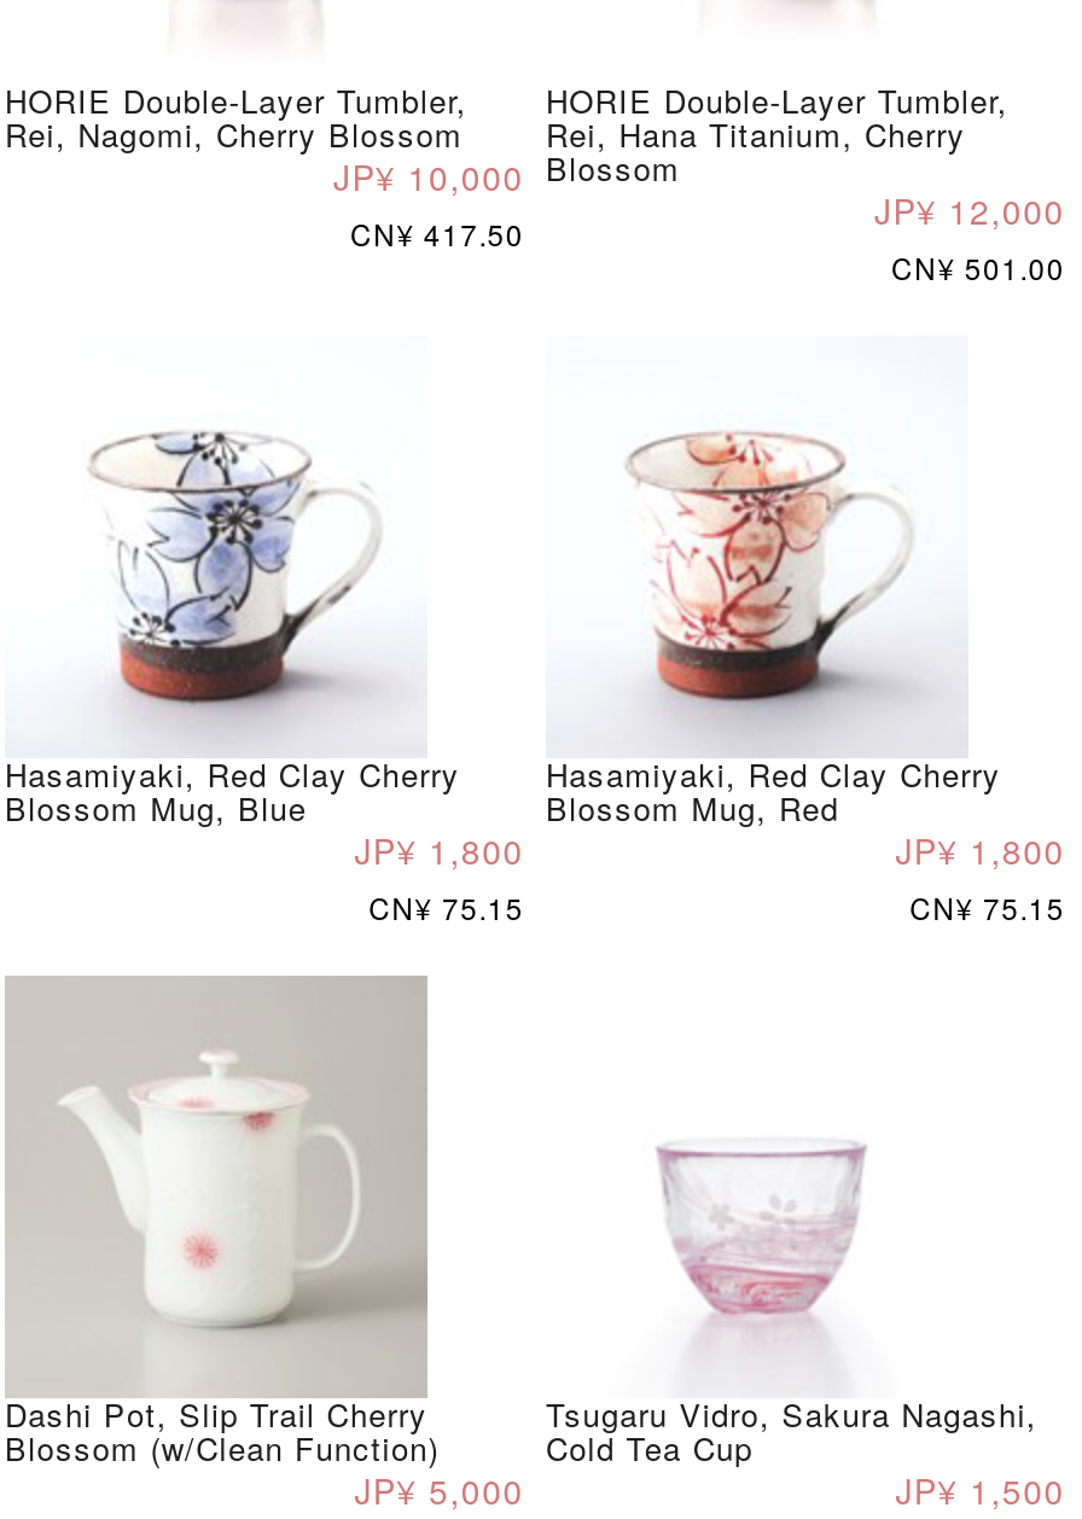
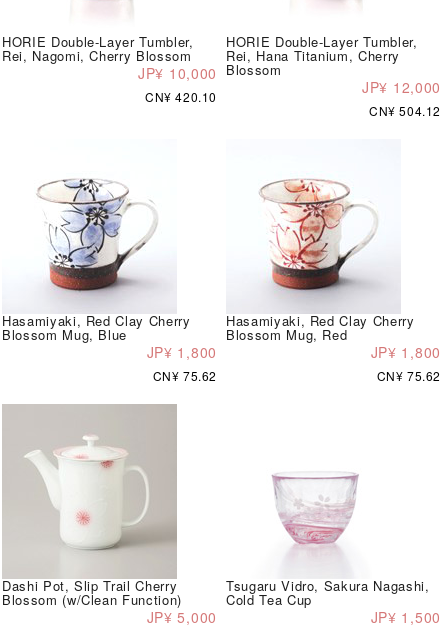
[350,211,524,252] CN¥ 417.50 -> [145,87,217,104] CN¥ 420.10
[891,245,1065,286] CN¥ 501.00 -> [369,101,441,118] CN¥ 504.12
[369,885,524,926] CN¥ 75.15 -> [153,366,217,383] CN¥ 75.62
[910,885,1065,926] CN¥ 75.15 -> [377,366,441,383] CN¥ 75.62

